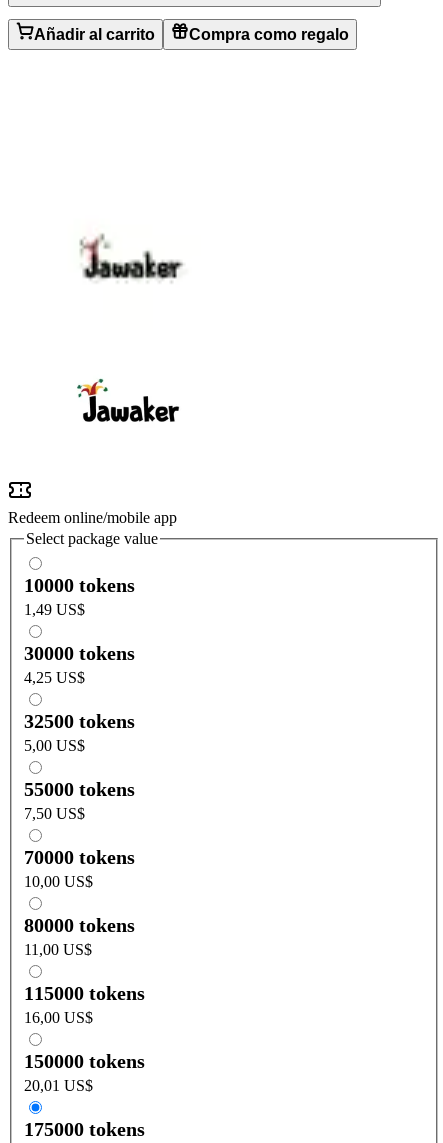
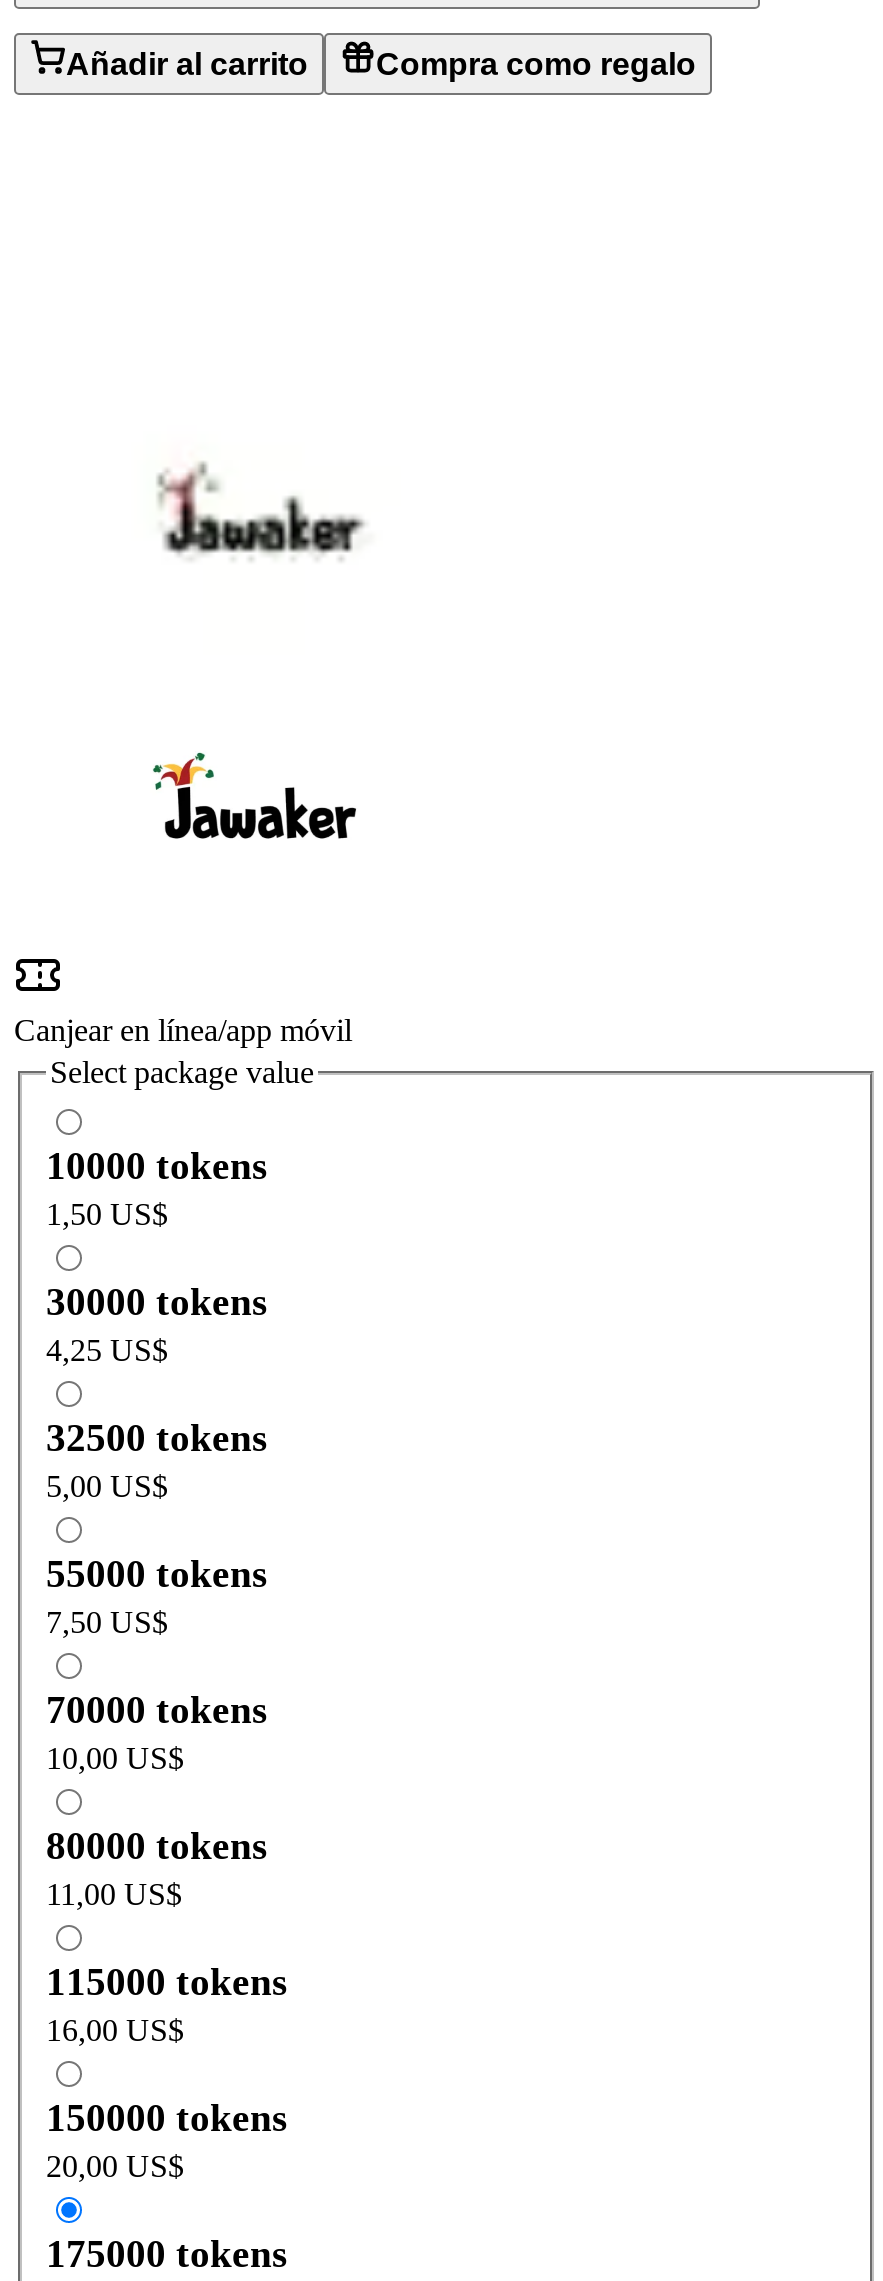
[8,509,177,526] Redeem online/mobile app -> [14,1013,352,1047] Canjear en línea/app móvil
[24,601,85,618] 1,49 US$ -> [46,1196,168,1230] 1,50 US$
[24,1077,93,1094] 20,01 US$ -> [46,2148,184,2182] 20,00 US$

